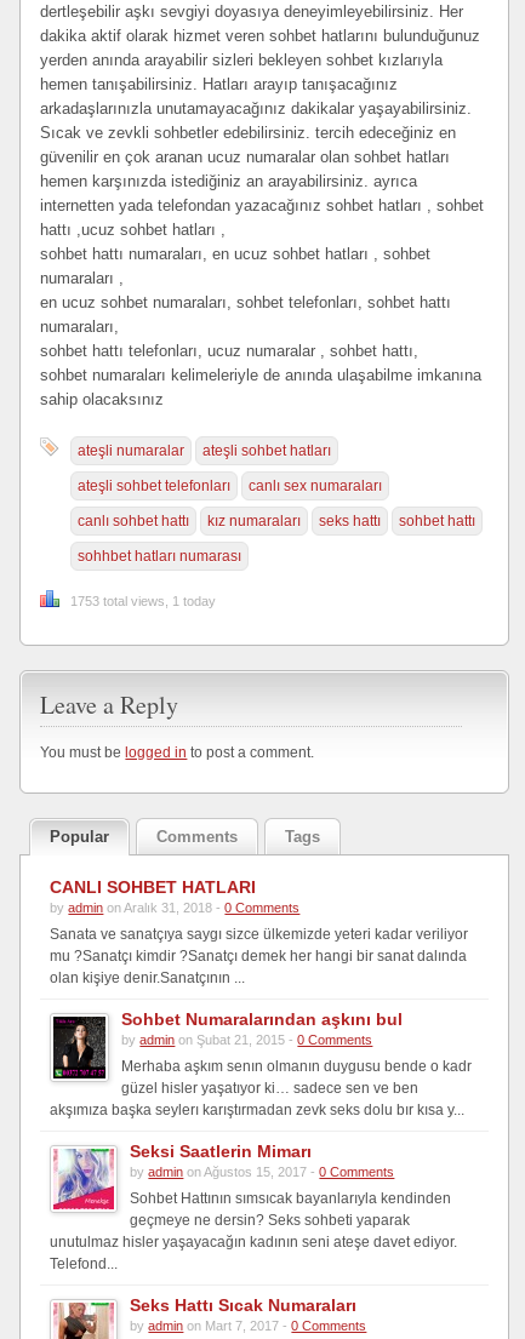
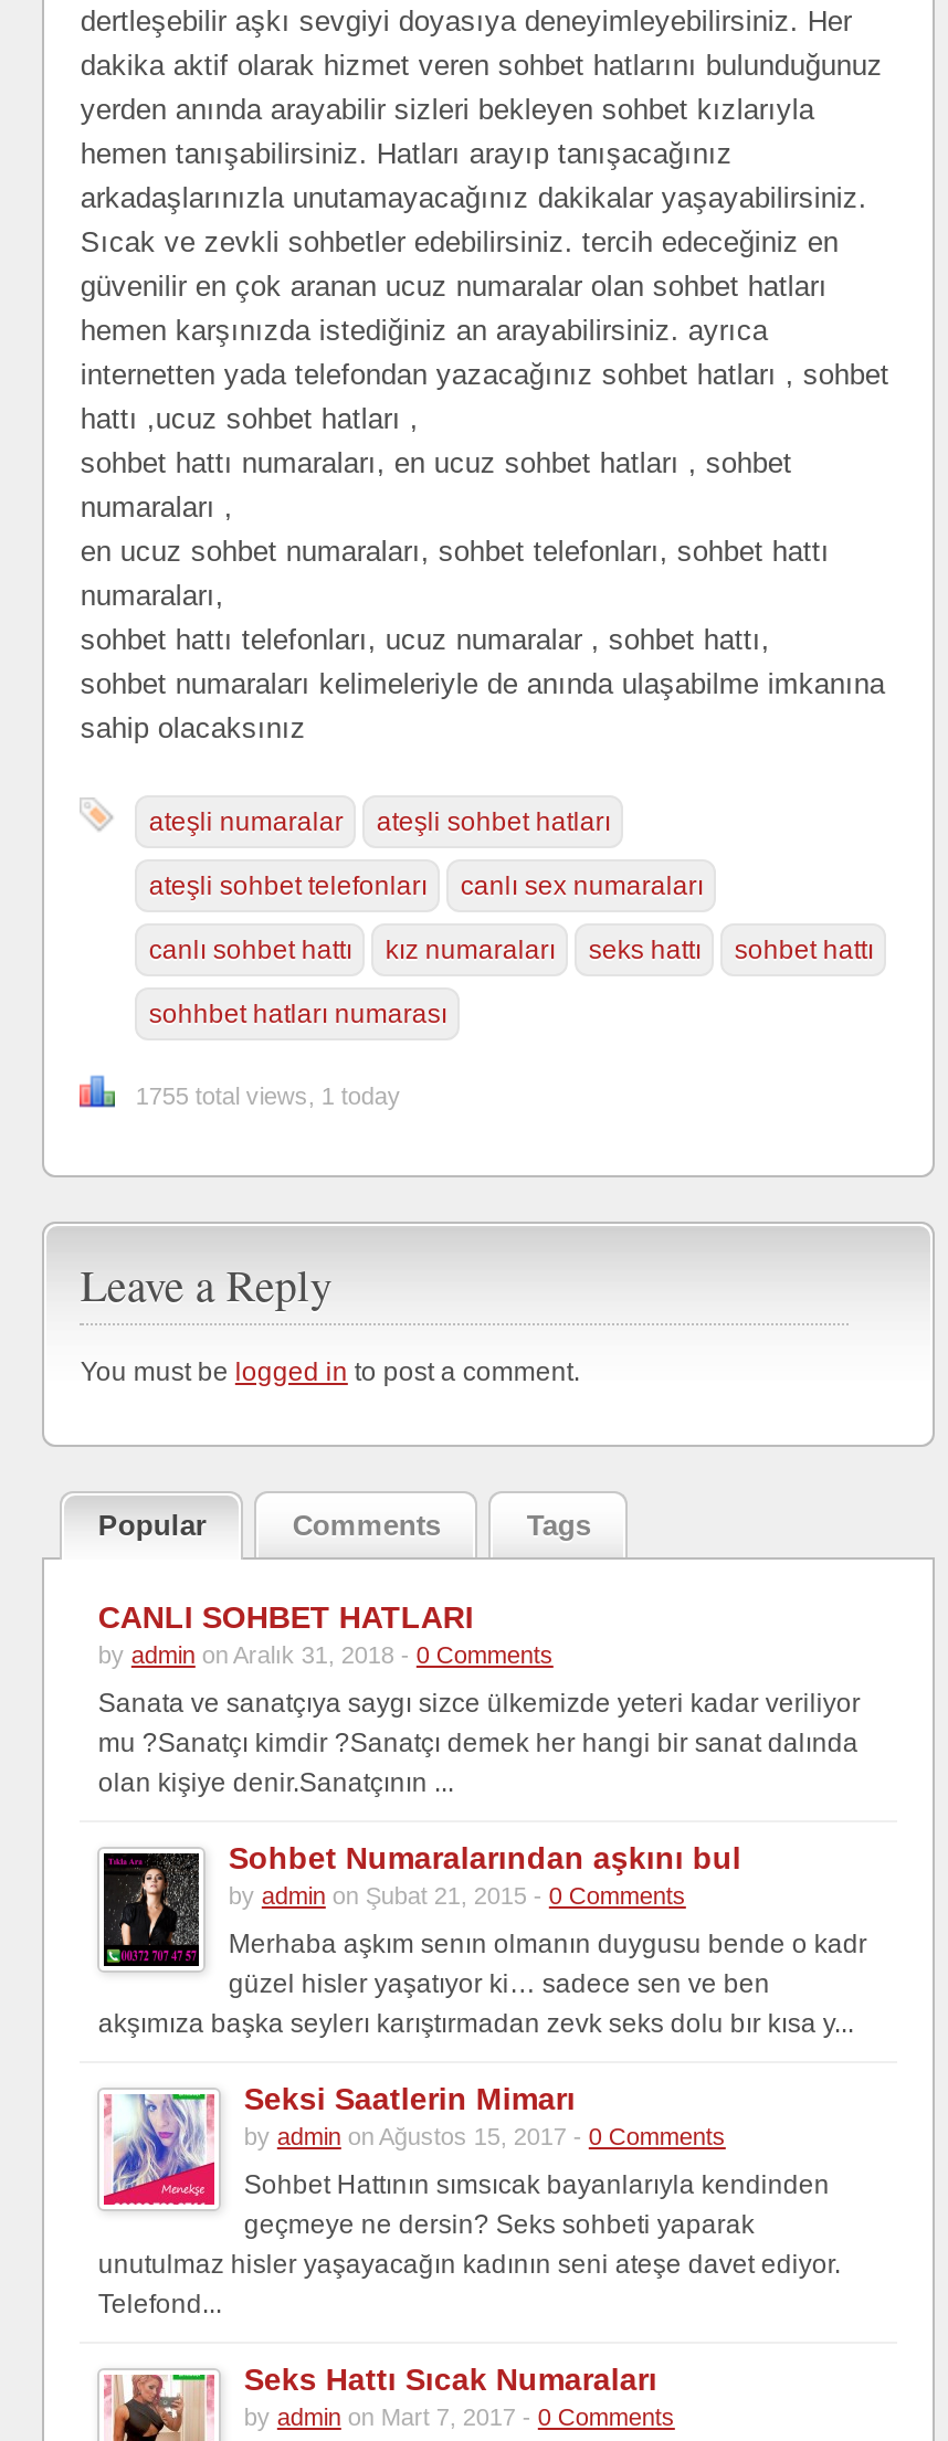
[71,594,216,609] 1753 total views, 1 today -> [136,1083,401,1110] 1755 total views, 1 today

